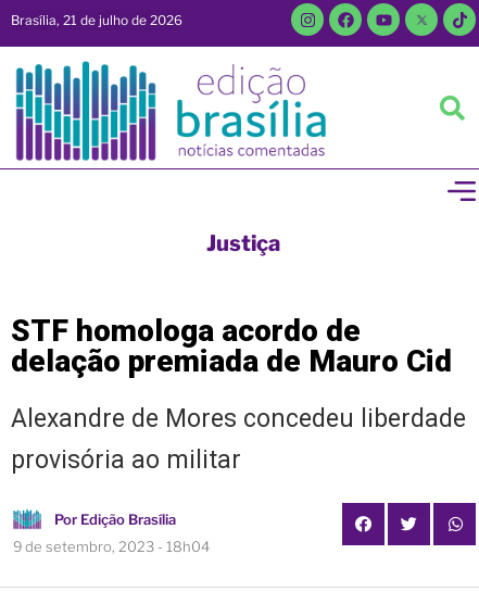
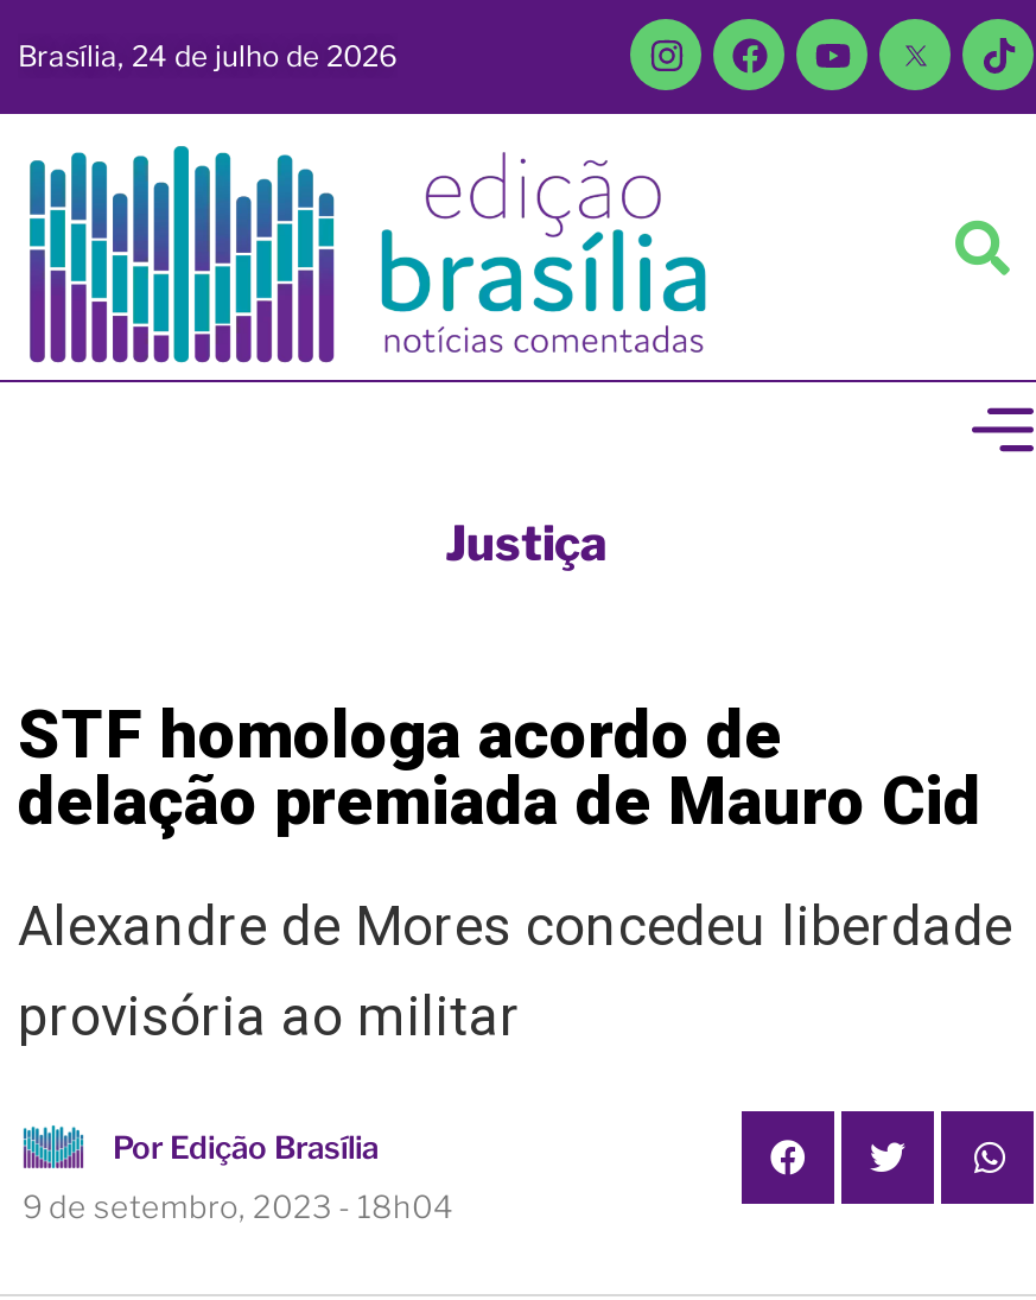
[11,11,182,28] Brasília, 21 de julho de 2026 -> [18,37,398,72] Brasília, 24 de julho de 2026

